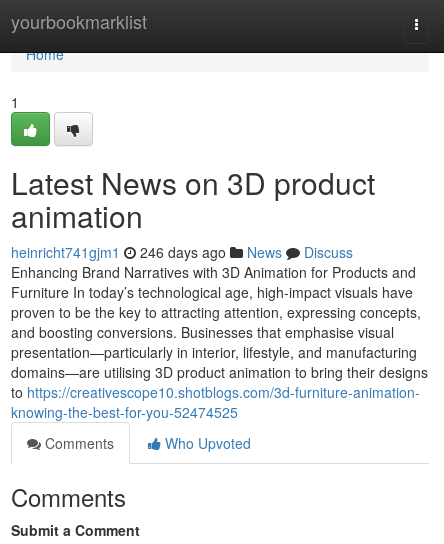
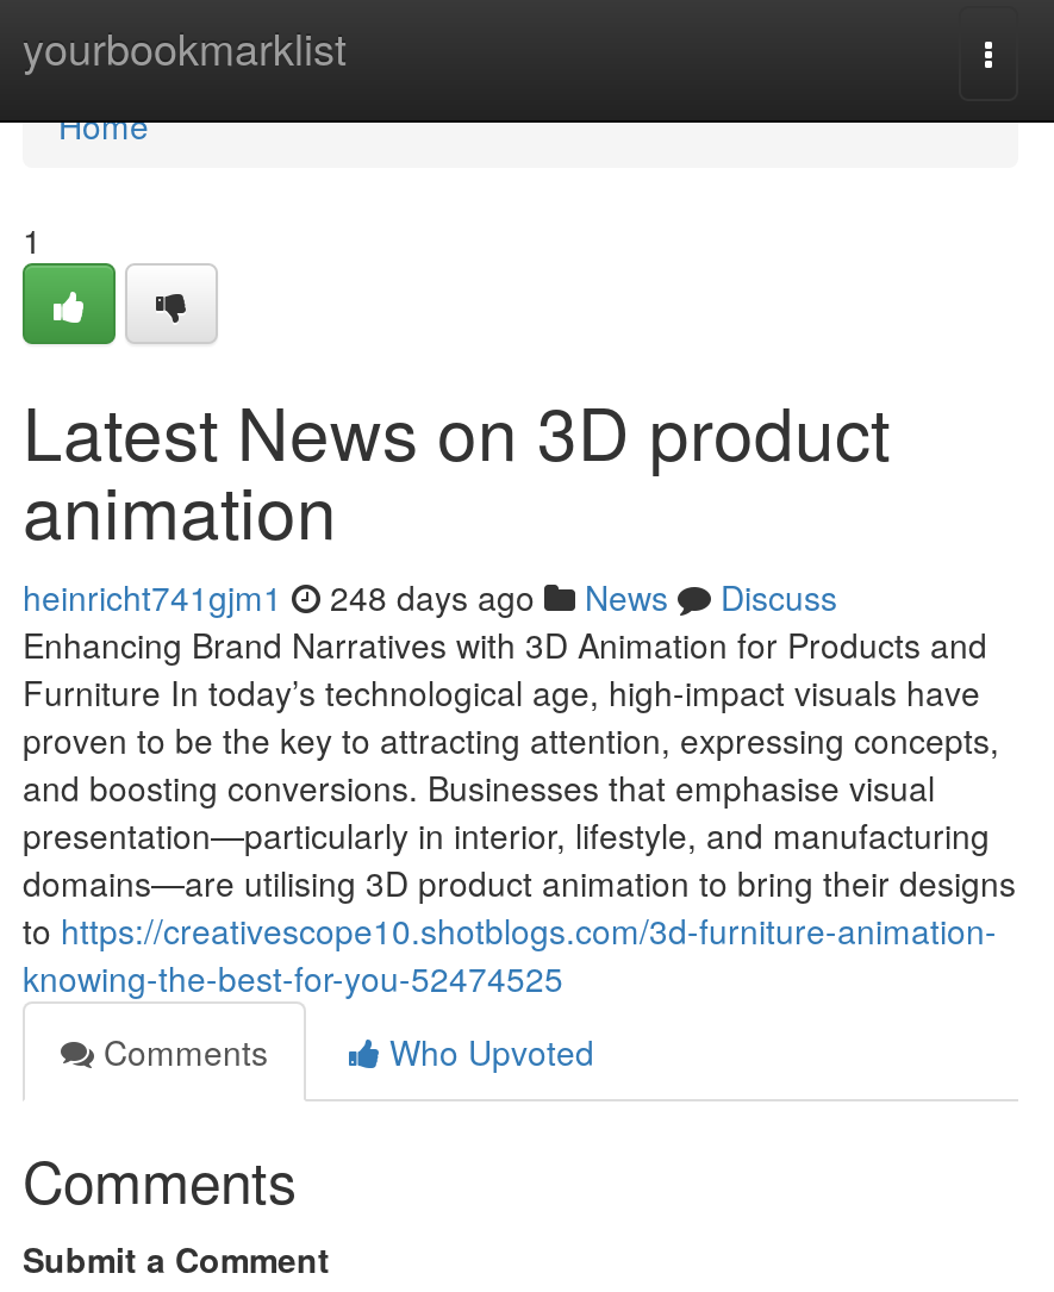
[11,242,353,262] heinricht741gjm1 246 days ago News Discuss -> [23,573,837,620] heinricht741gjm1 248 days ago News Discuss

